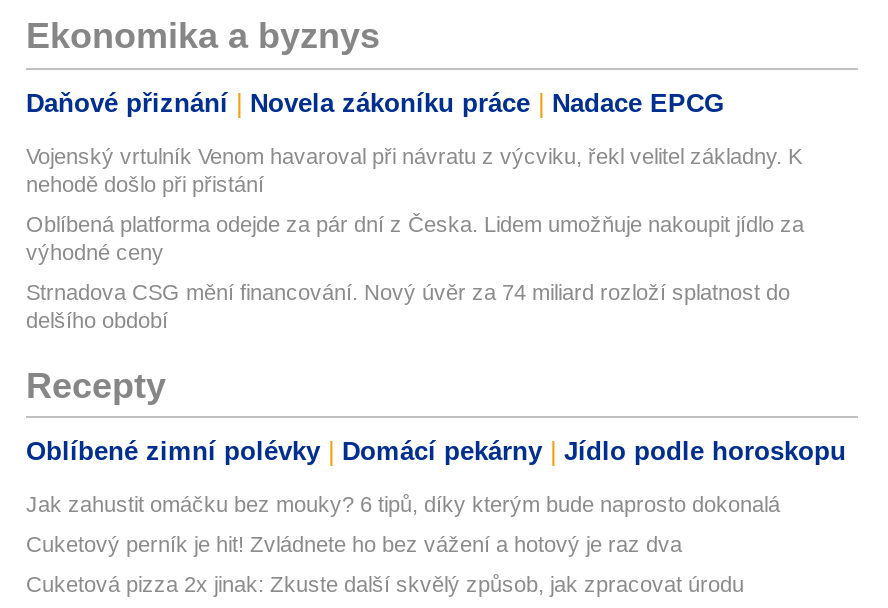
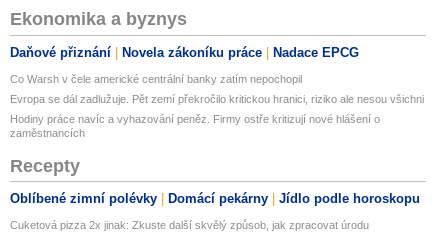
[26,144,802,196] Vojenský vrtulník Venom havaroval při návratu z výcviku, řekl velitel základny. K | nehodě došlo při přistání -> [10,73,302,85] Co Warsh v čele americké centrální banky zatím nepochopil
[26,212,804,264] Oblíbená platforma odejde za pár dní z Česka. Lidem umožňuje nakoupit jídlo za | výhodné ceny -> [10,93,424,105] Evropa se dál zadlužuje. Pět zemí překročilo kritickou hranici, riziko ale nesou všichni
[26,280,790,332] Strnadova CSG mění financování. Nový úvěr za 74 miliard rozloží splatnost do | delšího období -> [10,113,380,139] Hodiny práce navíc a vyhazování peněz. Firmy ostře kritizují nové hlášení o | zaměstnancích
[26,493,780,557] Jak zahustit omáčku bez mouky? 6 tipů, díky kterým bude naprosto dokonalá | Cuketový perník je hit! Zvládnete ho bez vážení a hotový je raz dva -> none

